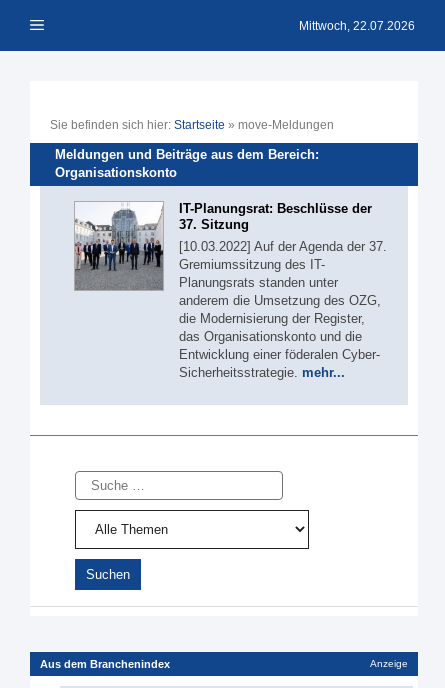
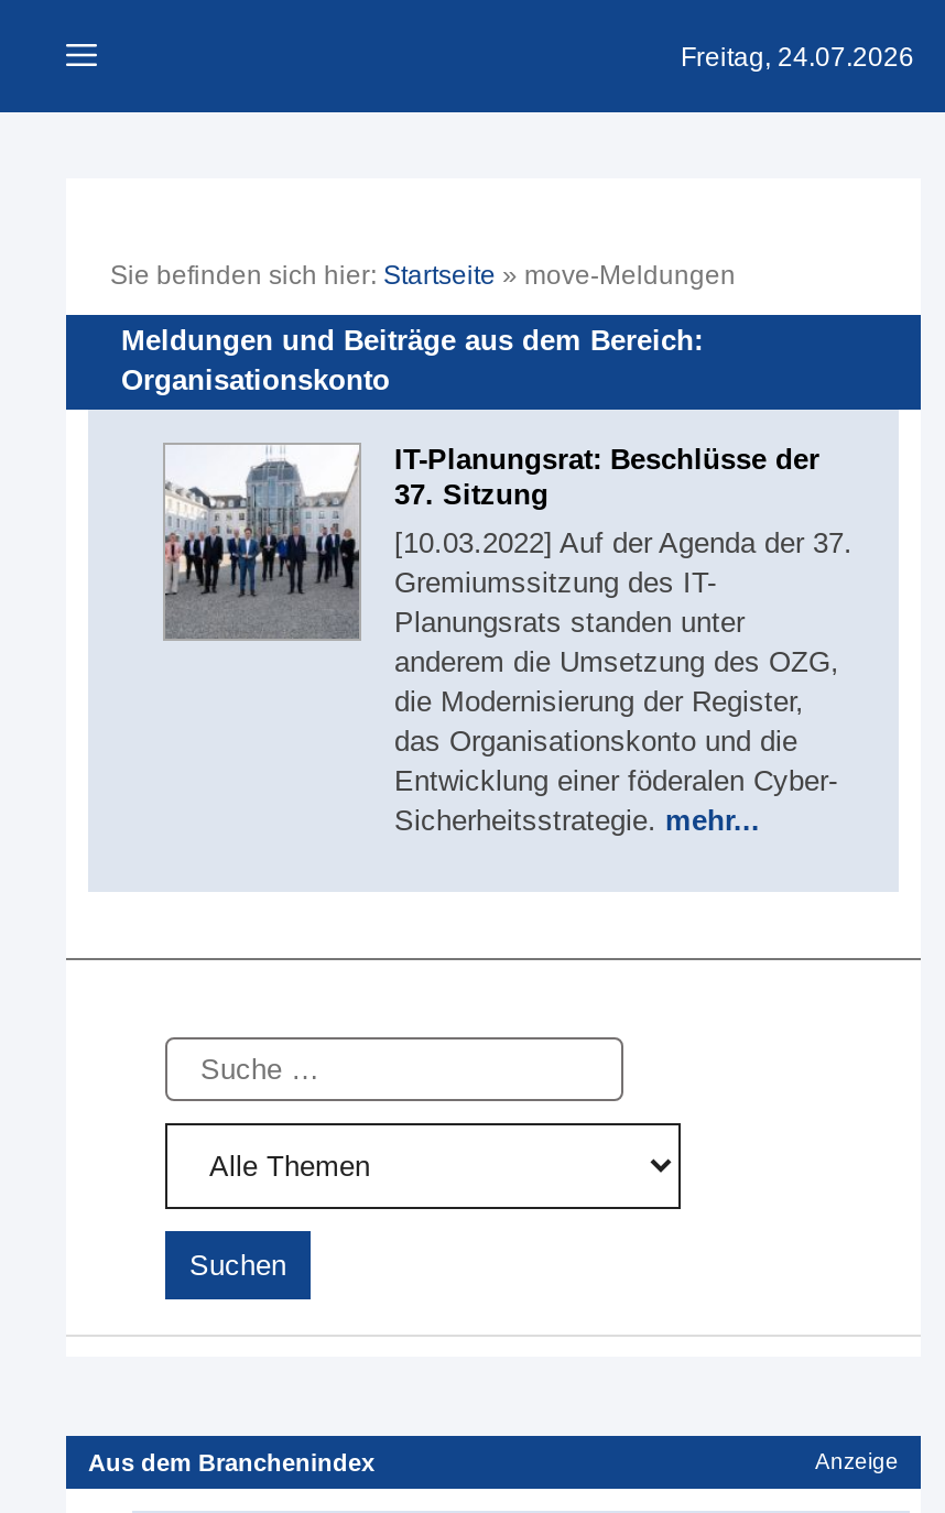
[299,18,415,32] Mittwoch, 22.07.2026 -> [681,41,914,72] Freitag, 24.07.2026

